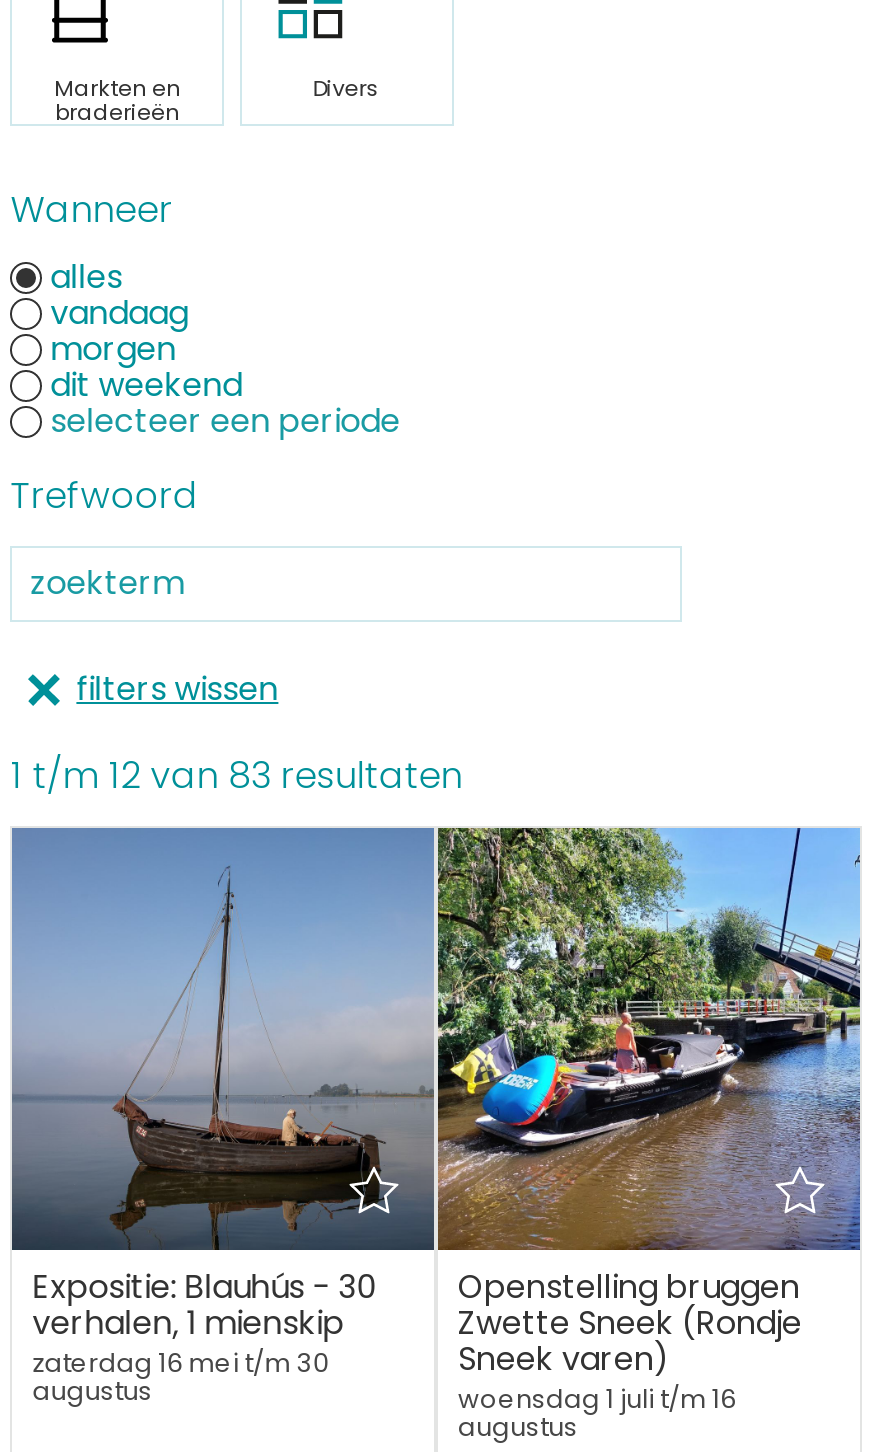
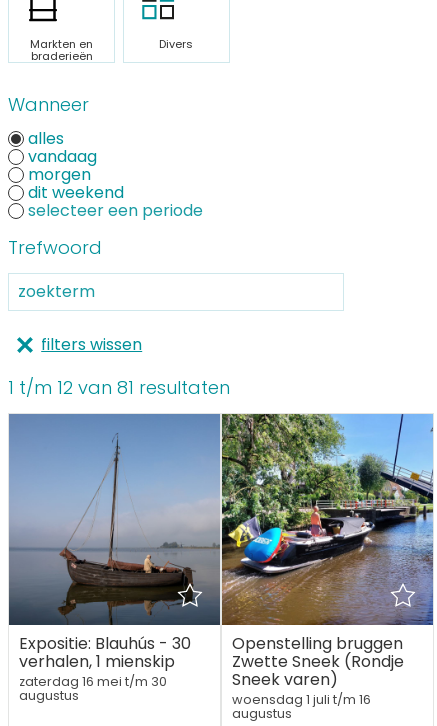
[10,750,462,800] 1 t/m 12 van 83 resultaten -> [8,375,230,400] 1 t/m 12 van 81 resultaten

